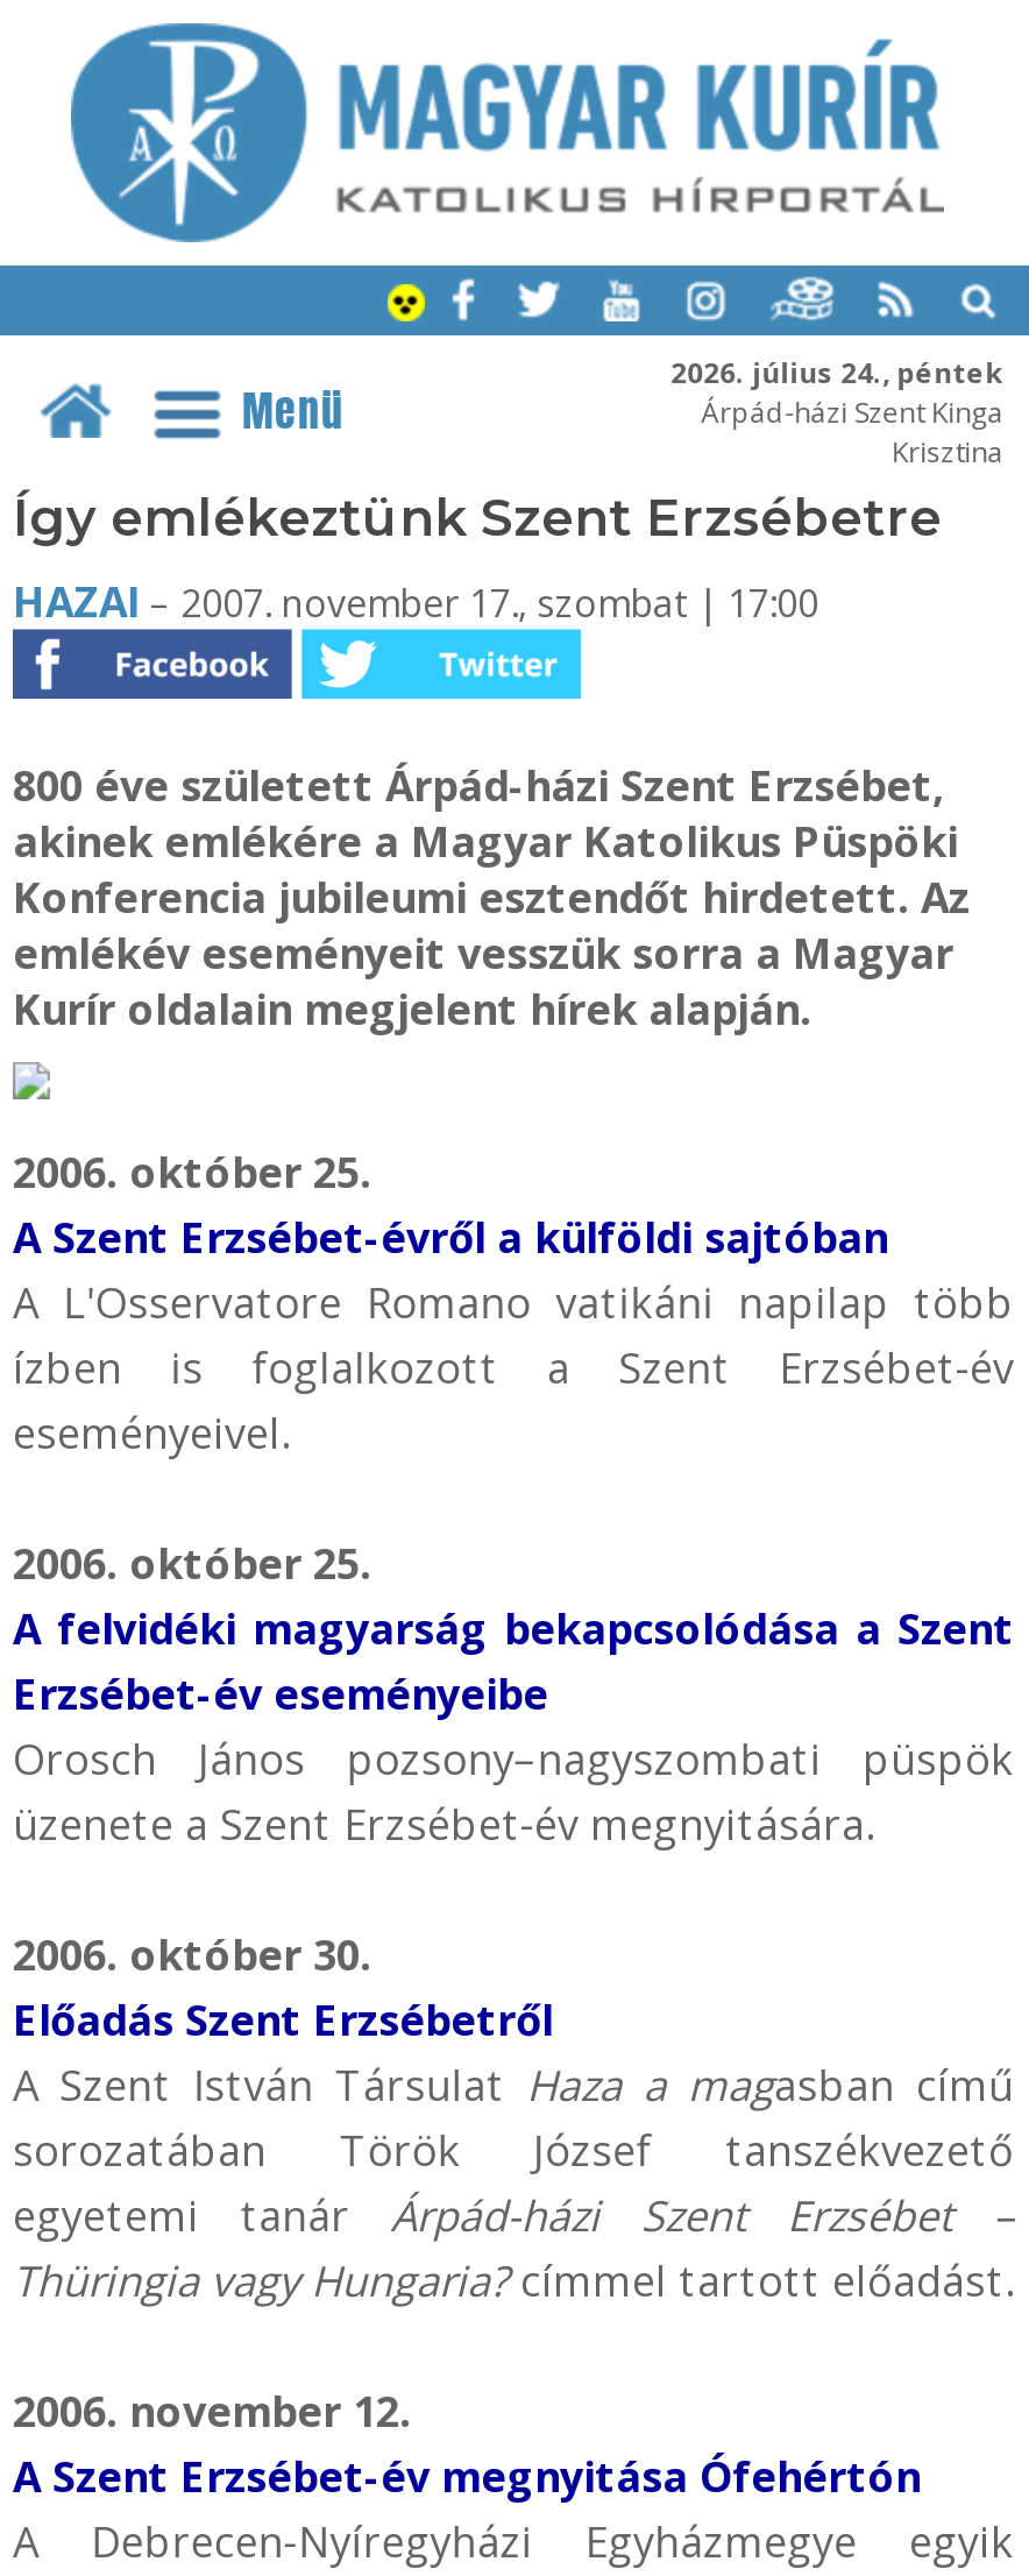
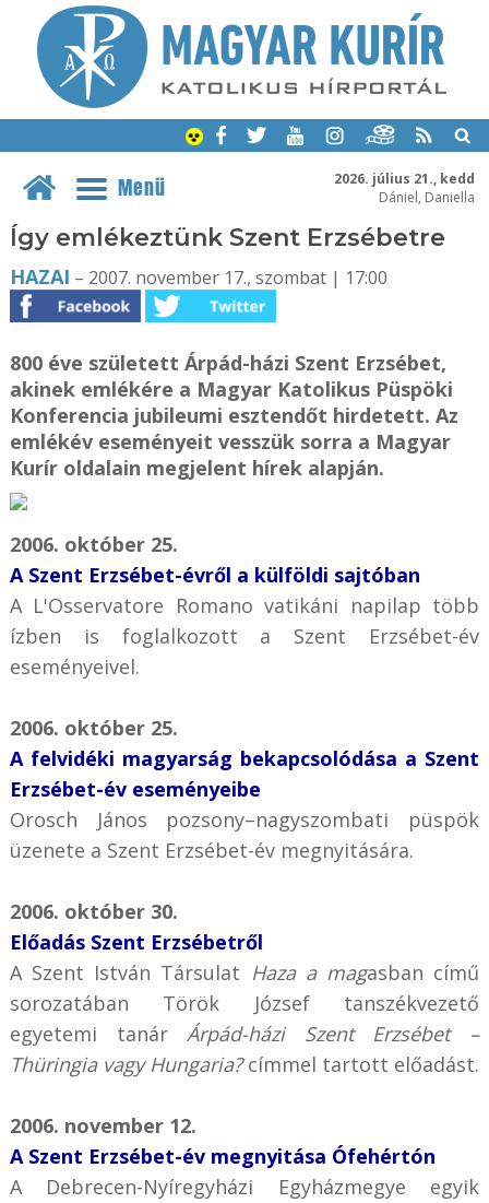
[671,352,1004,470] 2026. július 24., péntek | Árpád-házi Szent Kinga | Krisztina -> [334,169,474,206] 2026. július 21., kedd | Dániel, Daniella

